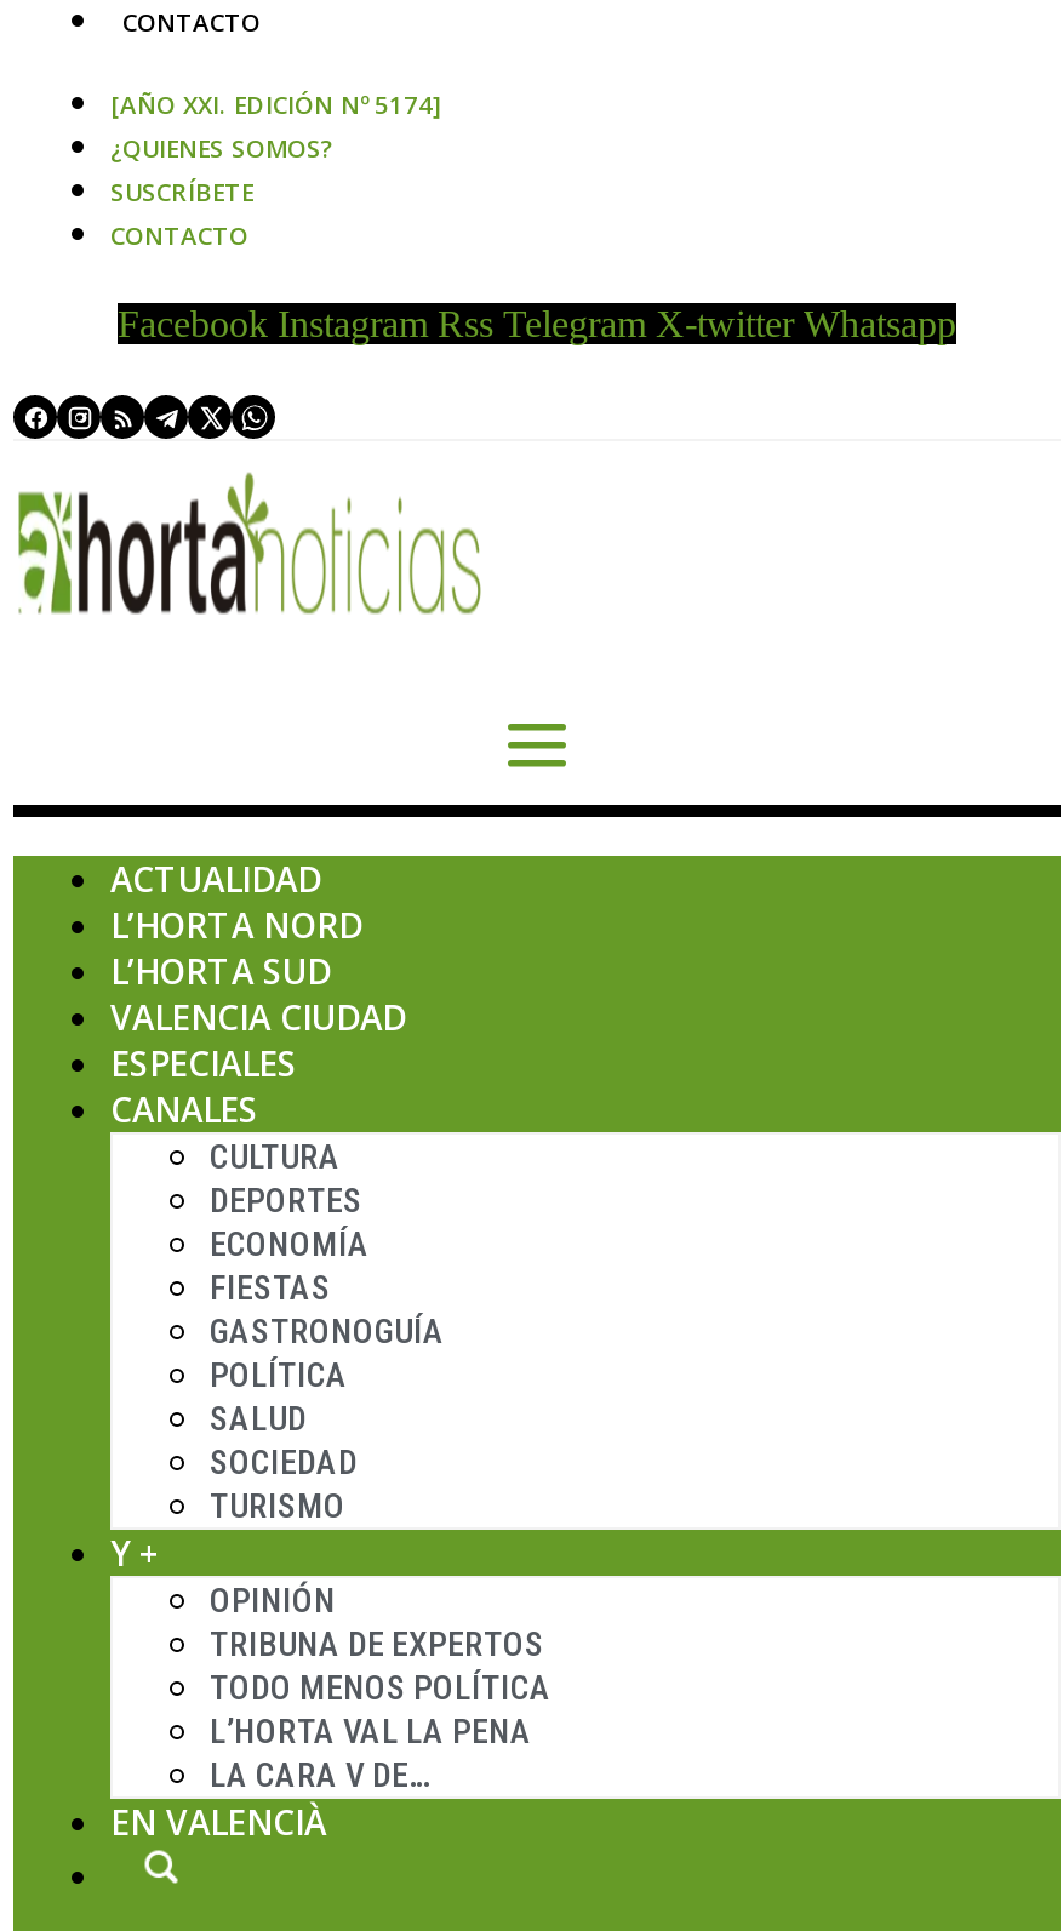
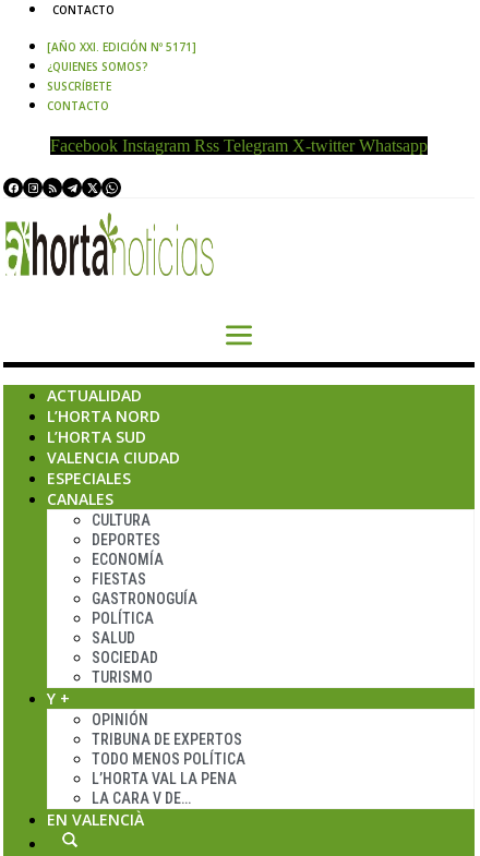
[110,87,442,121] [AÑO XXI. EDICIÓN Nº 5174] -> [47,39,196,55] [AÑO XXI. EDICIÓN Nº 5171]

